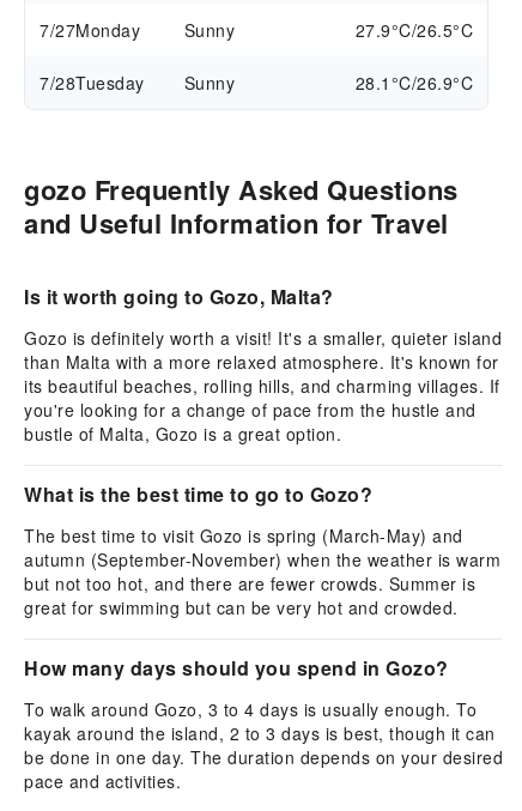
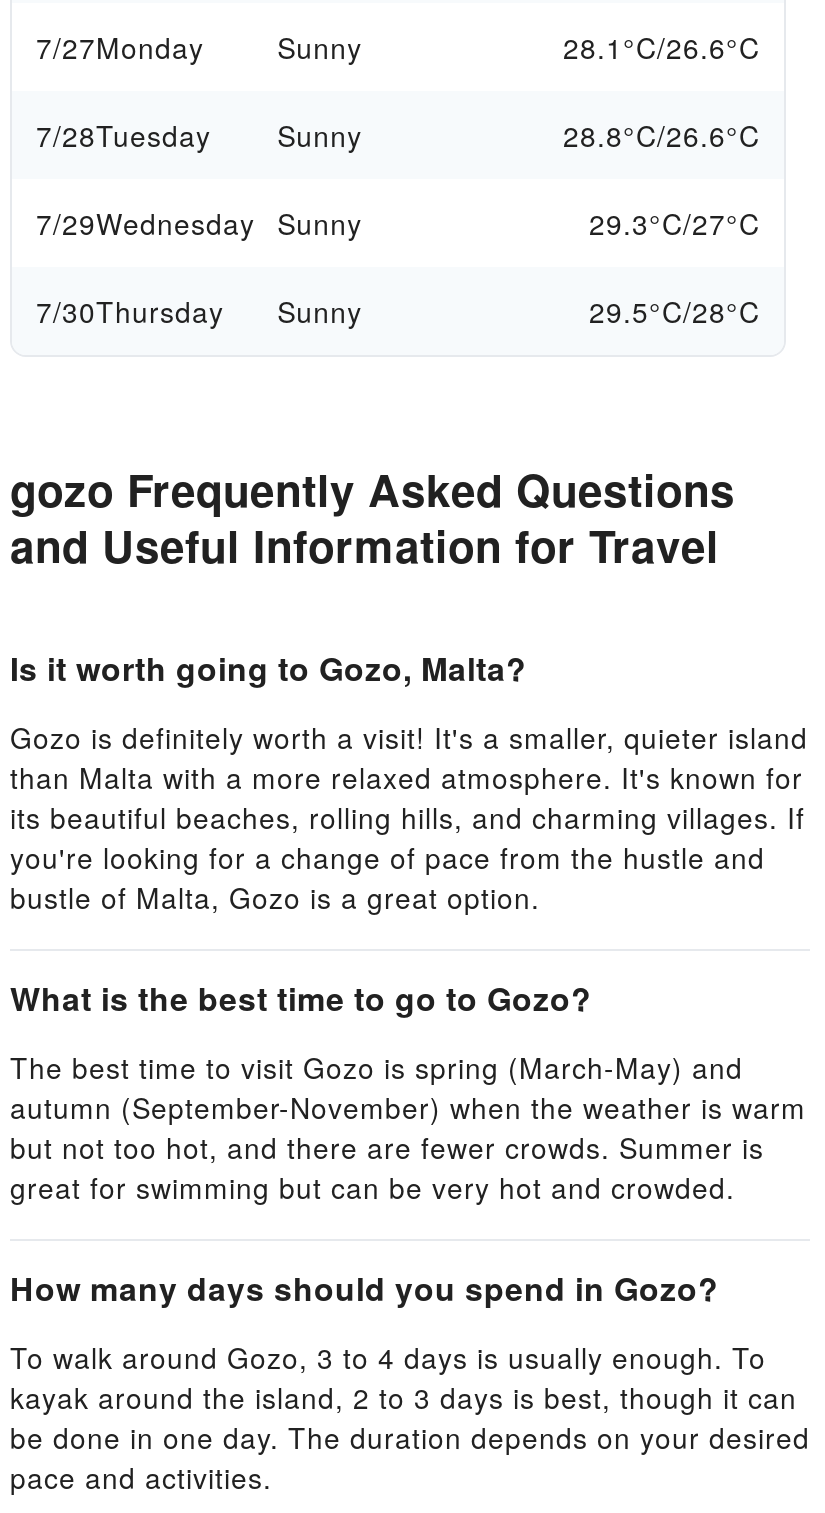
[355,18,473,42] 27.9°C/26.5°C -> [563,27,760,67] 28.1°C/26.6°C
[355,71,473,95] 28.1°C/26.9°C -> [36,115,760,331] 28.8°C/26.6°C | 7/29Wednesday Sunny | 29.3°C/27°C | 7/30Thursday | Sunny | 29.5°C/28°C

